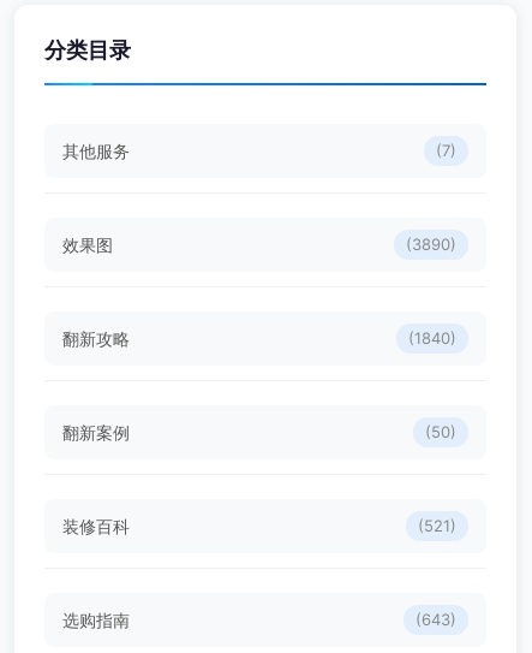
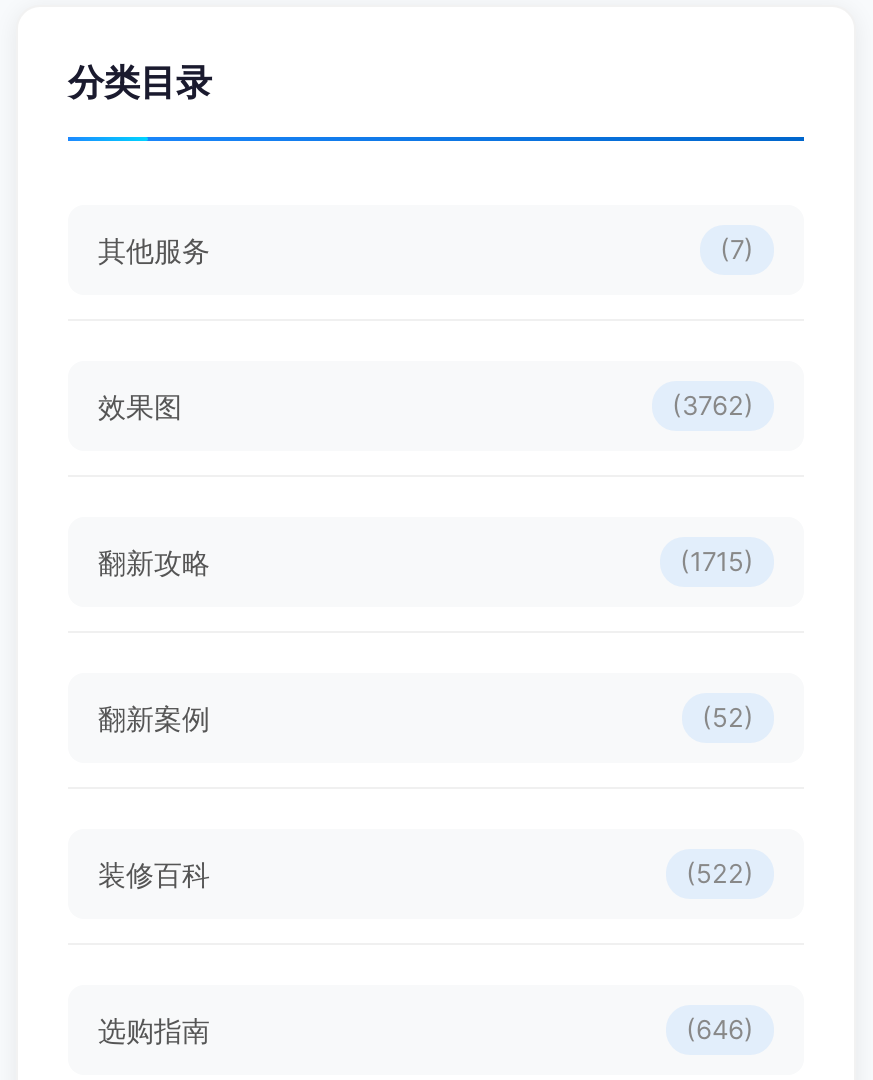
[406,235,456,254] (3890) -> [672,389,754,421] (3762)
[408,328,456,348] (1840) -> [680,545,754,577] (1715)
[425,422,456,441] (50) -> [702,701,754,733] (52)
[418,516,456,535] (521) -> [686,857,754,889] (522)
[416,610,456,629] (643) -> [686,1013,754,1045] (646)

